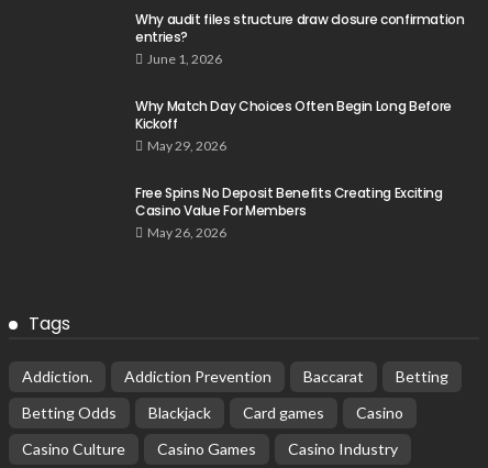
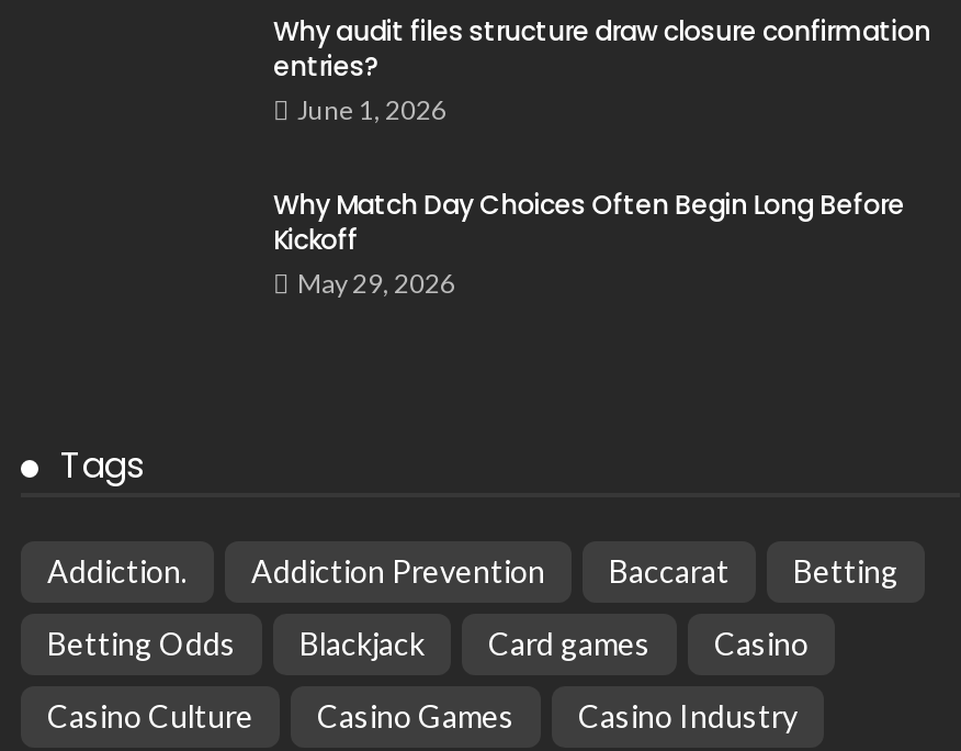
[135,184,443,241] Free Spins No Deposit Benefits Creating Exciting | Casino Value For Members | May 26, 2026 -> none

